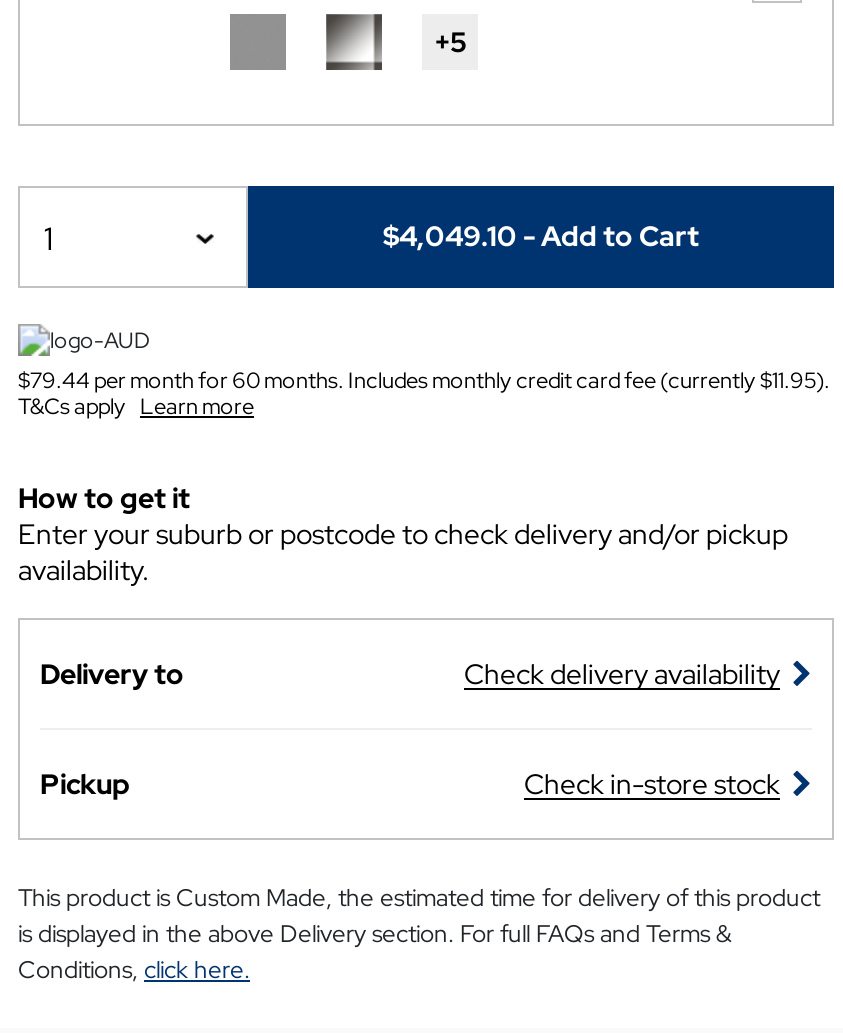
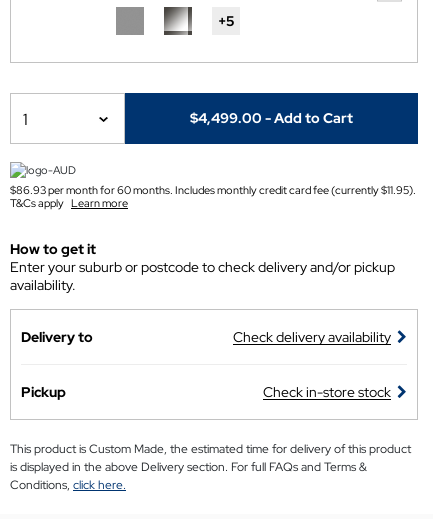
[383,219,699,255] $4,049.10 - Add to Cart -> [190,109,353,127] $4,499.00 - Add to Cart
[18,367,830,395] $79.44 per month for 60 months. Includes monthly credit card fee (currently $11.95). -> [10,183,416,197] $86.93 per month for 60 months. Includes monthly credit card fee (currently $11.95).

